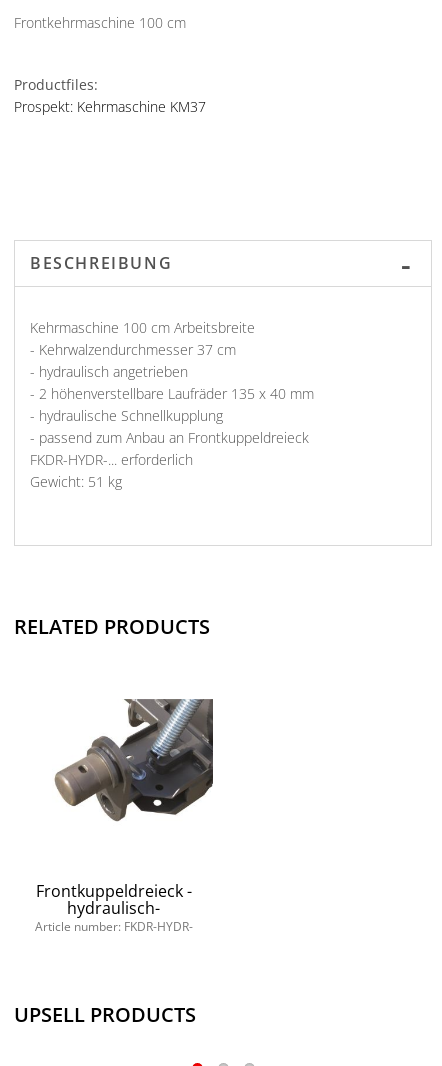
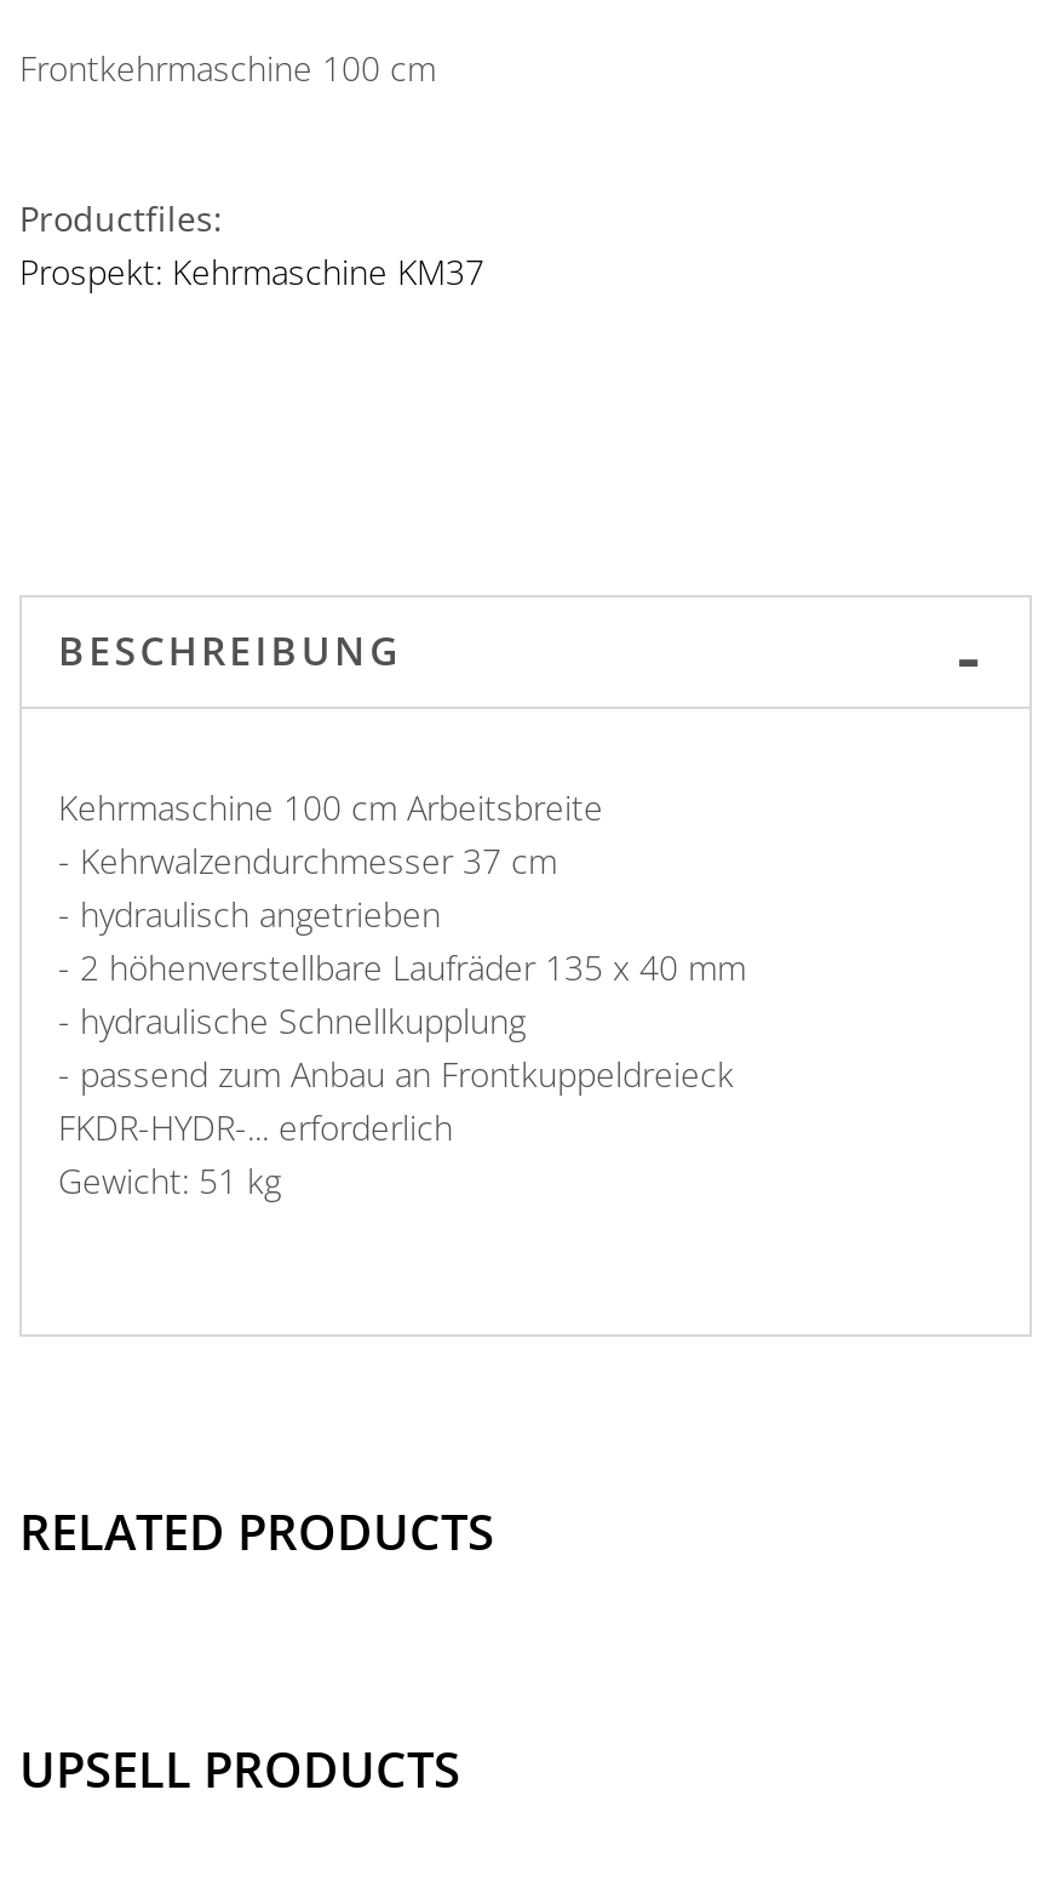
[54,698,214,822] [image] -> none
[34,880,192,935] Frontkuppeldreieck - | hydraulisch- | Article number: FKDR-HYDR- -> none

